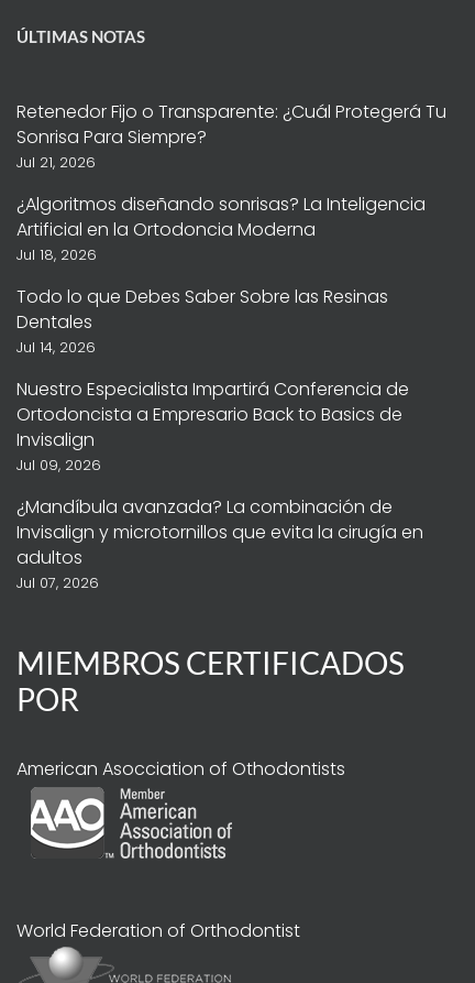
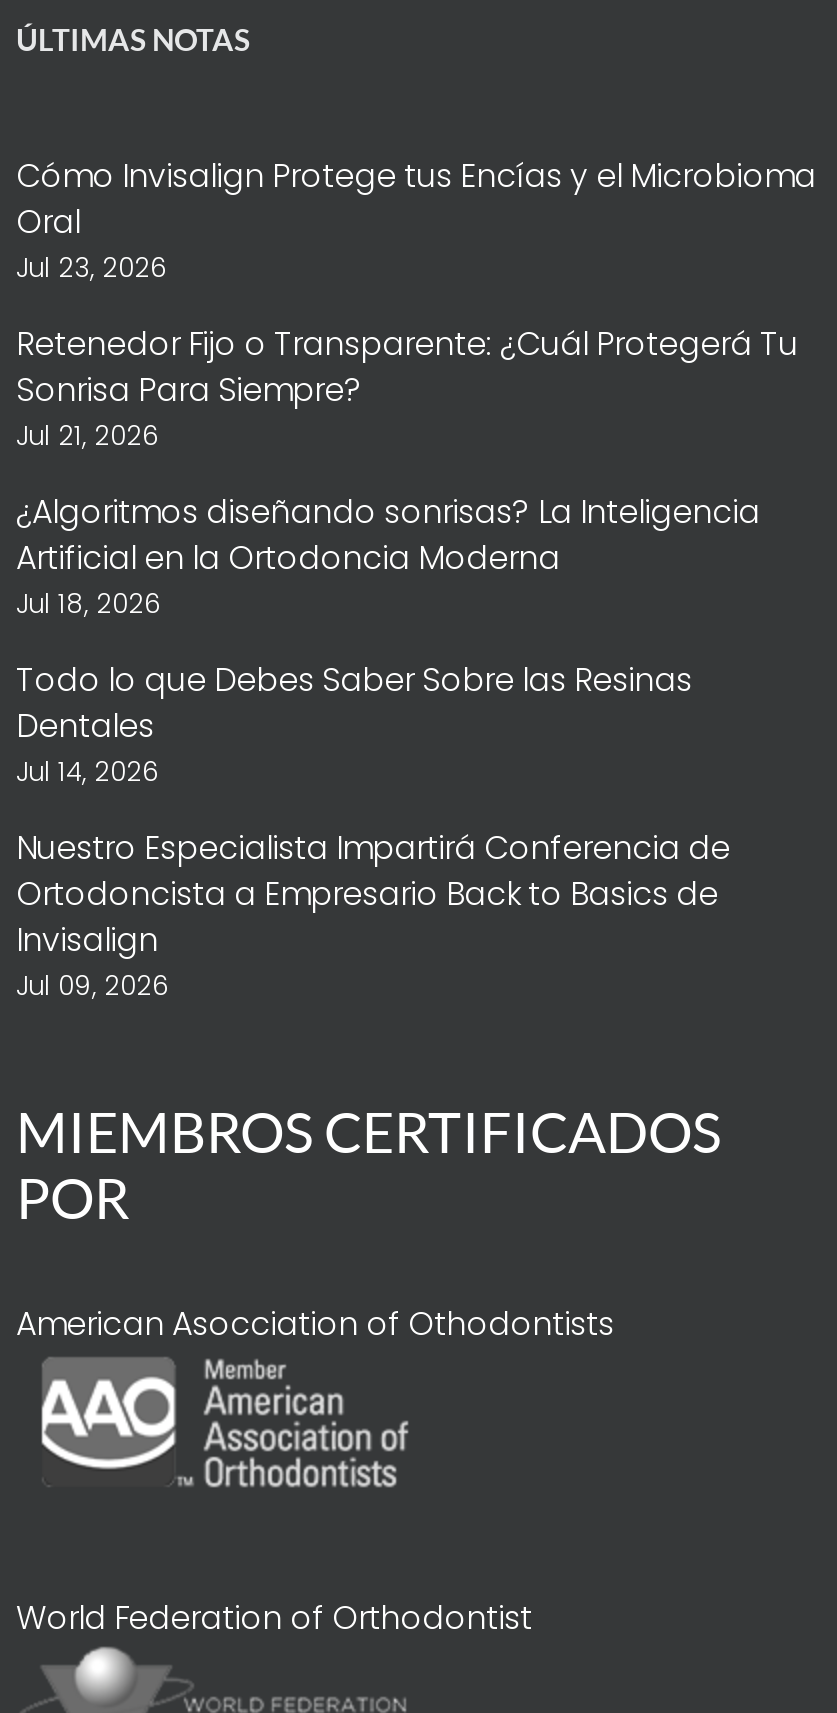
none -> [16,153,816,287] Cómo Invisalign Protege tus Encías y el Microbioma | Oral | Jul 23, 2026
moved [16,99,446,475] -> [16,321,798,1005]: Retenedor Fijo o Transparente: ¿Cuál Protegerá Tu | Sonrisa Para Siempre? | Jul 21, 2026 | ... | Invisalign | Jul 09, 2026
[16,494,423,593] ¿Mandíbula avanzada? La combinación de | Invisalign y microtornillos que evita la cirugía en | adultos | Jul 07, 2026 -> none

